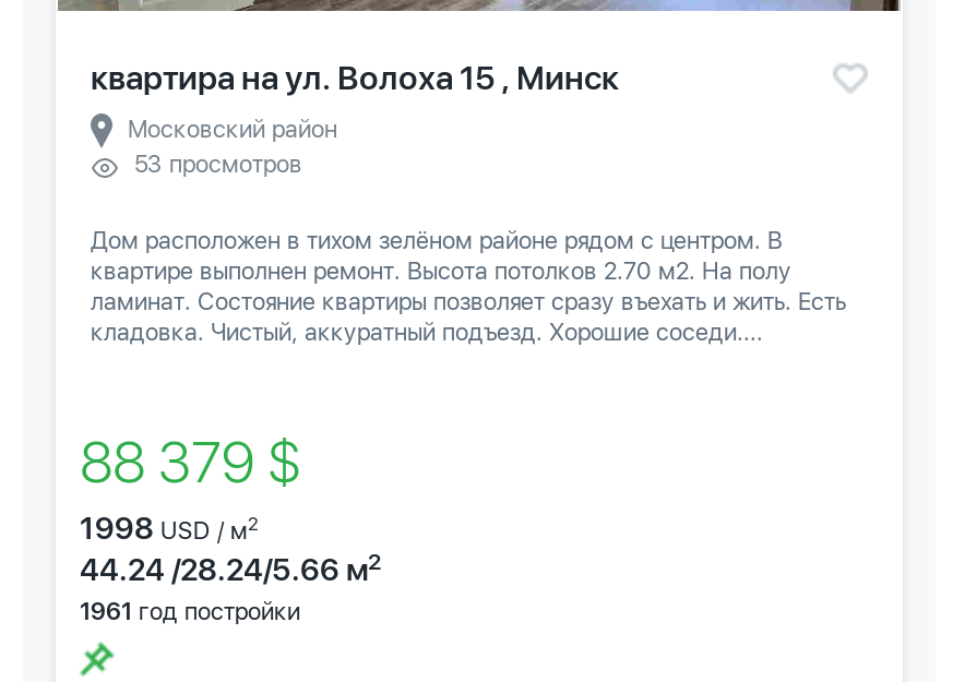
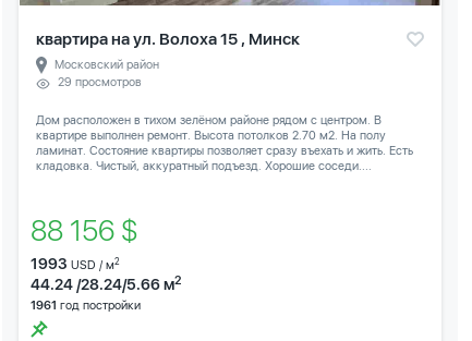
[134,151,302,180] 53 просмотров -> [58,76,142,90] 29 просмотров
[80,429,326,496] 88 379 $ -> [31,214,150,248] 88 156 $
[80,512,259,546] 1998 USD / м2 -> [31,255,120,273] 1993 USD / м2

